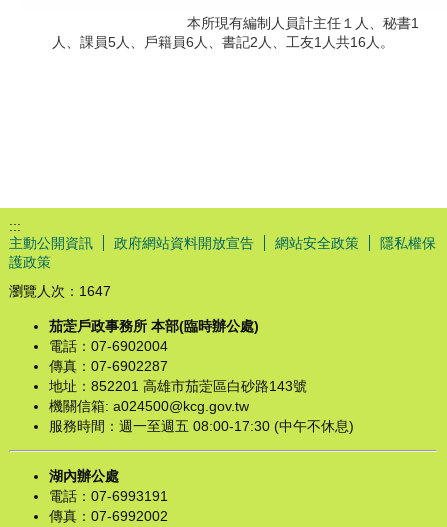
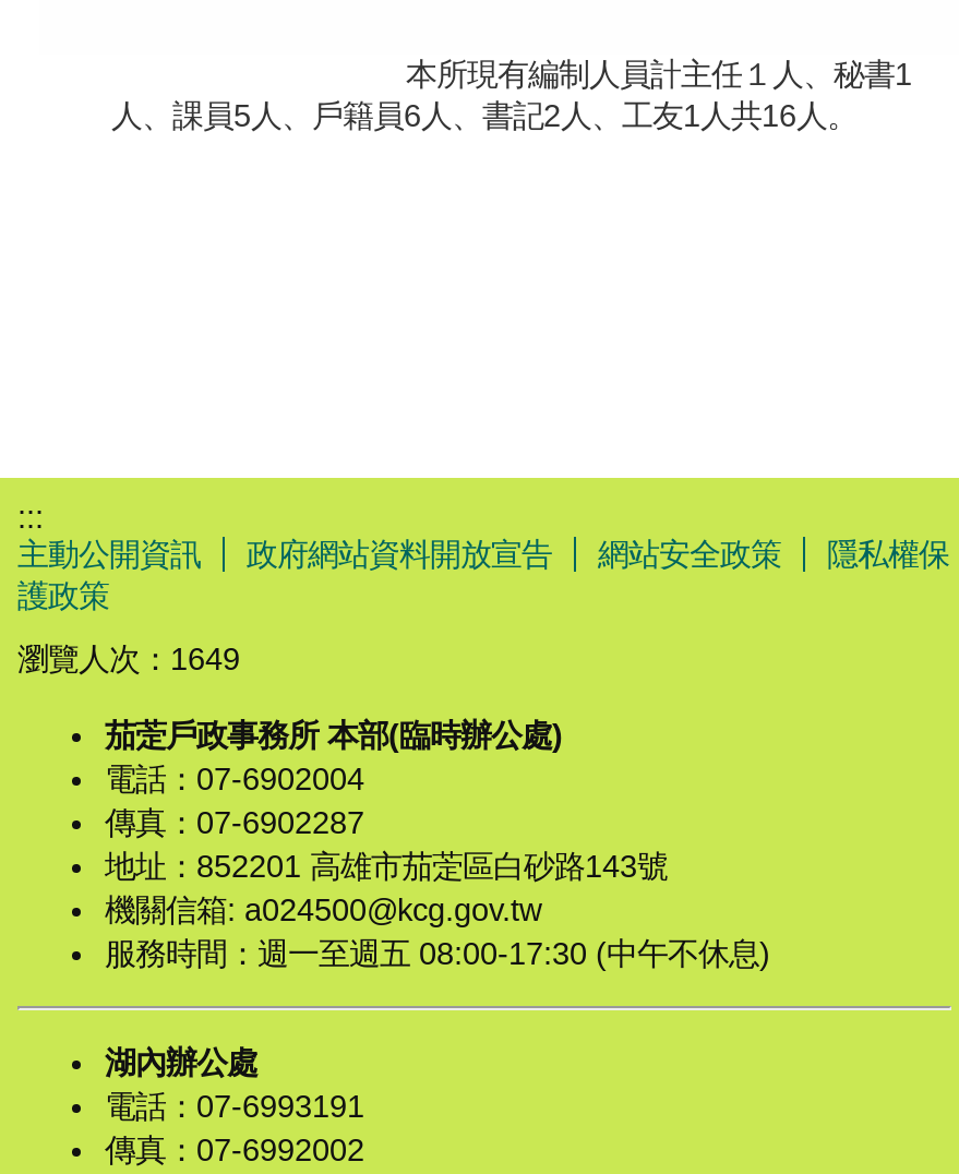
[9,283,111,299] 瀏覽人次：1647 -> [17,642,240,677] 瀏覽人次：1649

